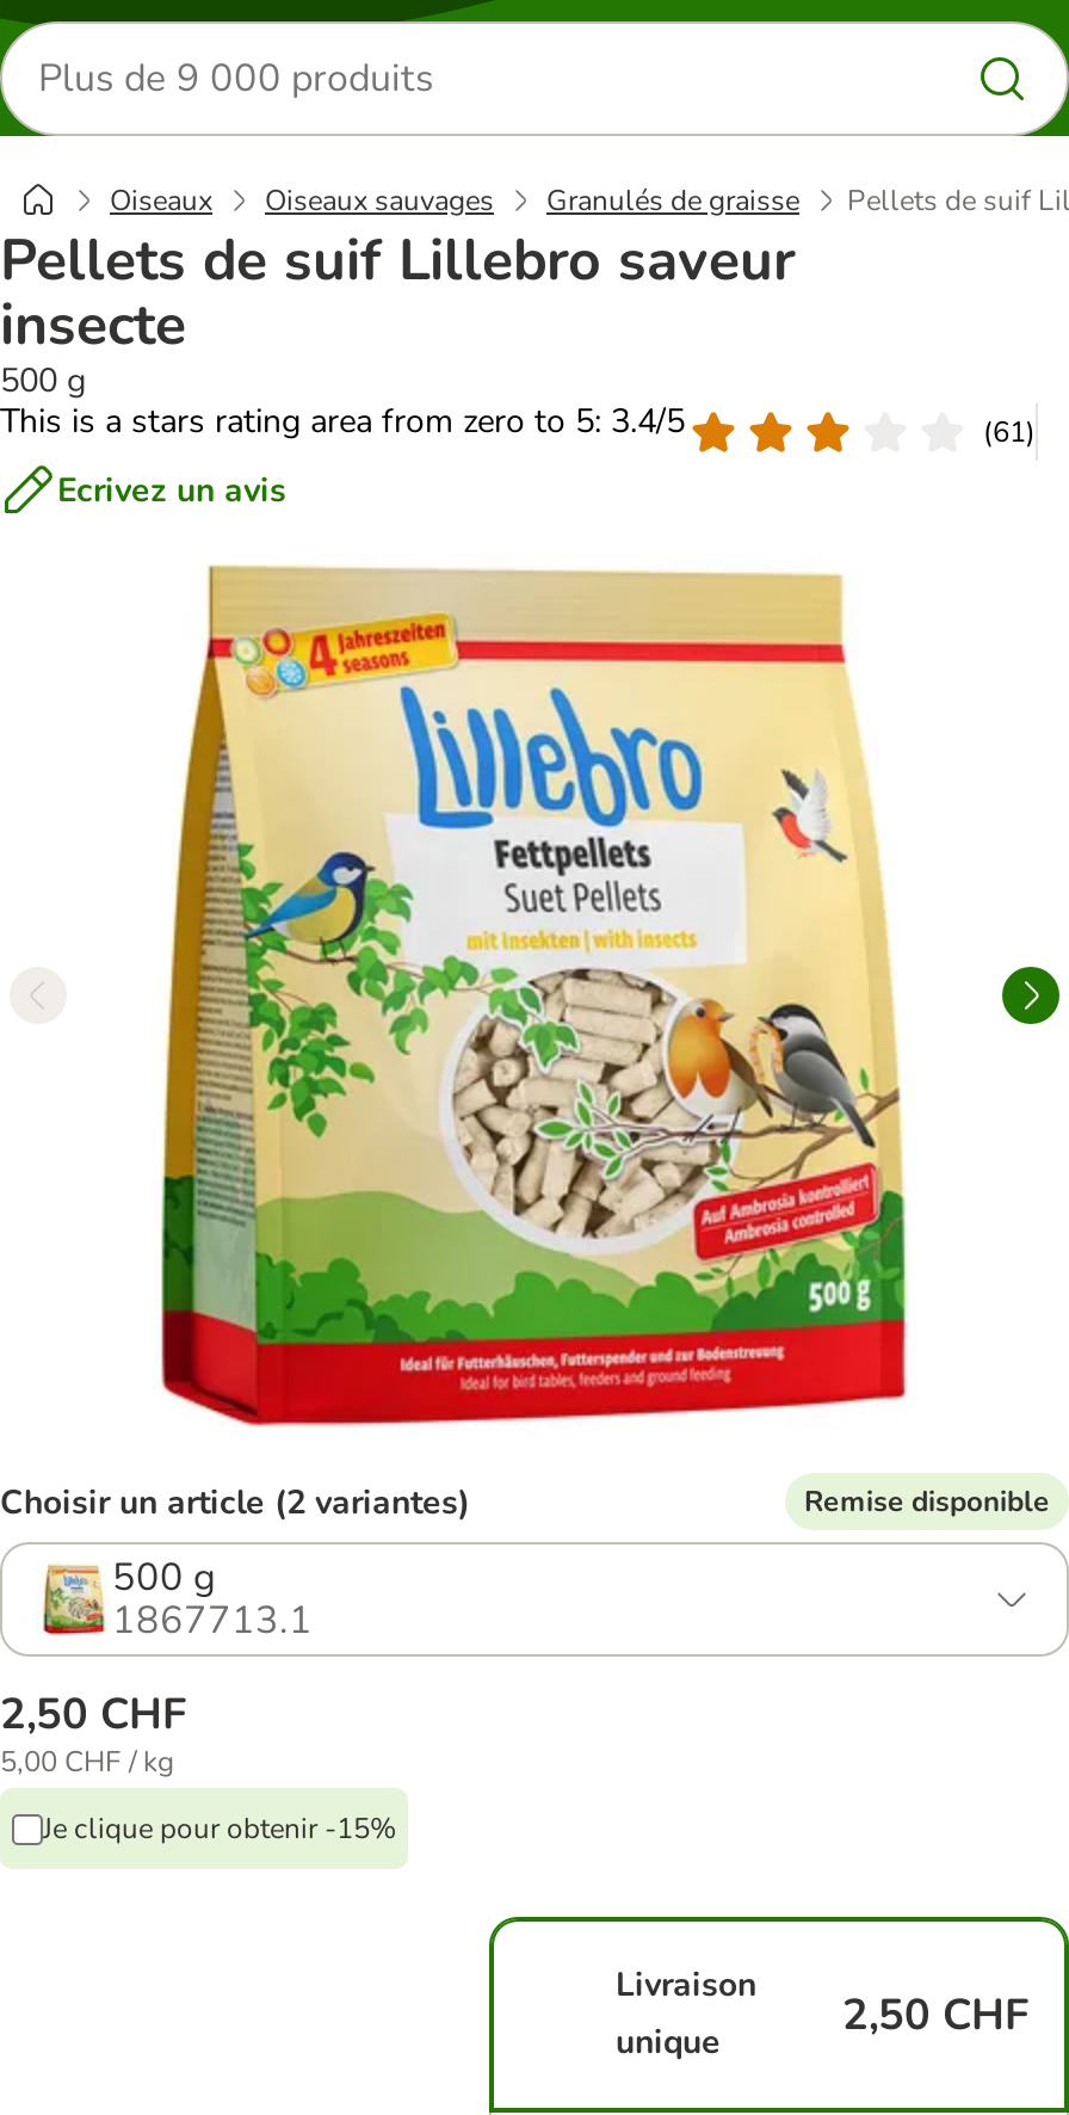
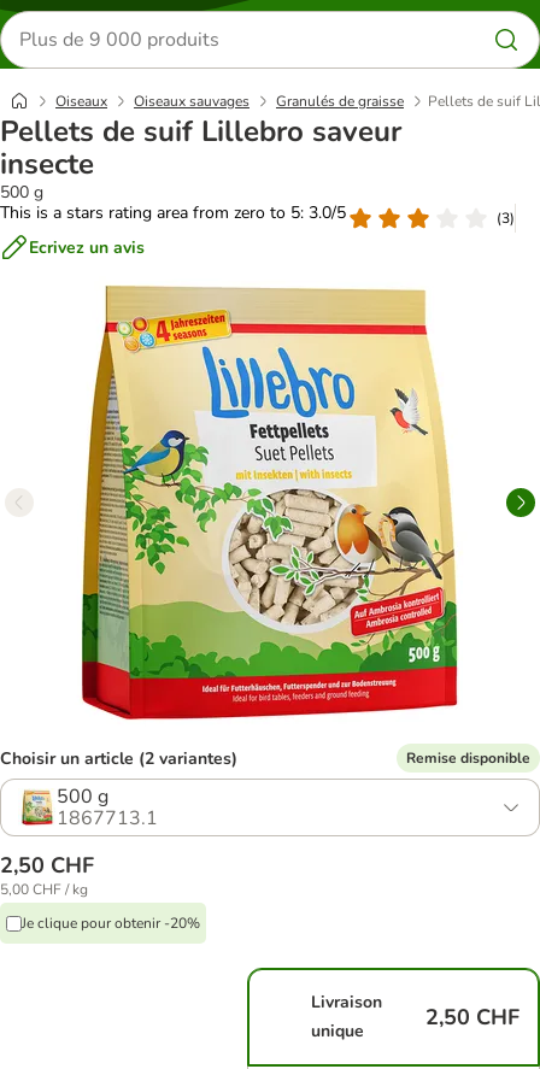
[0,399,685,444] This is a stars rating area from zero to 5: 3.4/5 -> [0,201,346,224] This is a stars rating area from zero to 5: 3.0/5
[983,412,1036,450] (61) -> [497,208,515,227] (3)
[43,1808,396,1846] Je clique pour obtenir -15% -> [22,913,200,932] Je clique pour obtenir -20%

